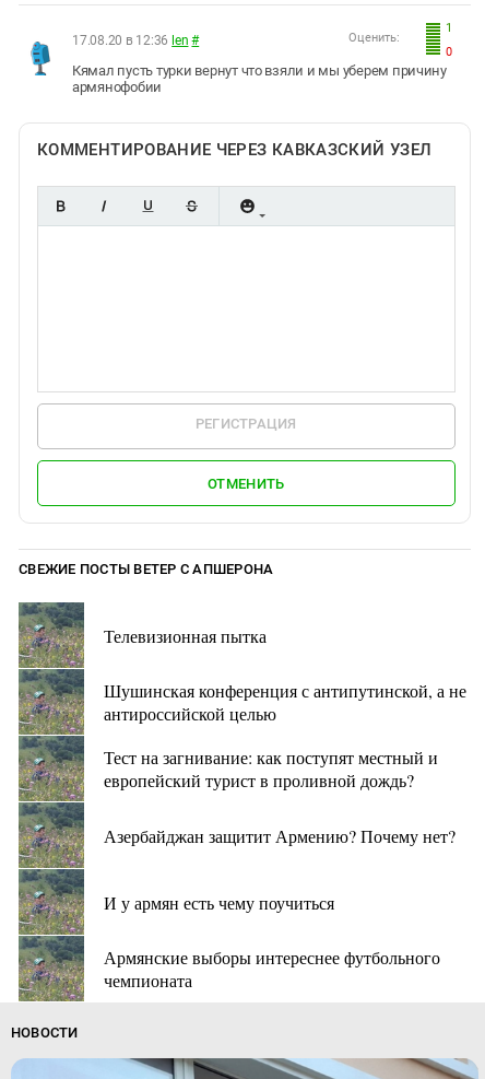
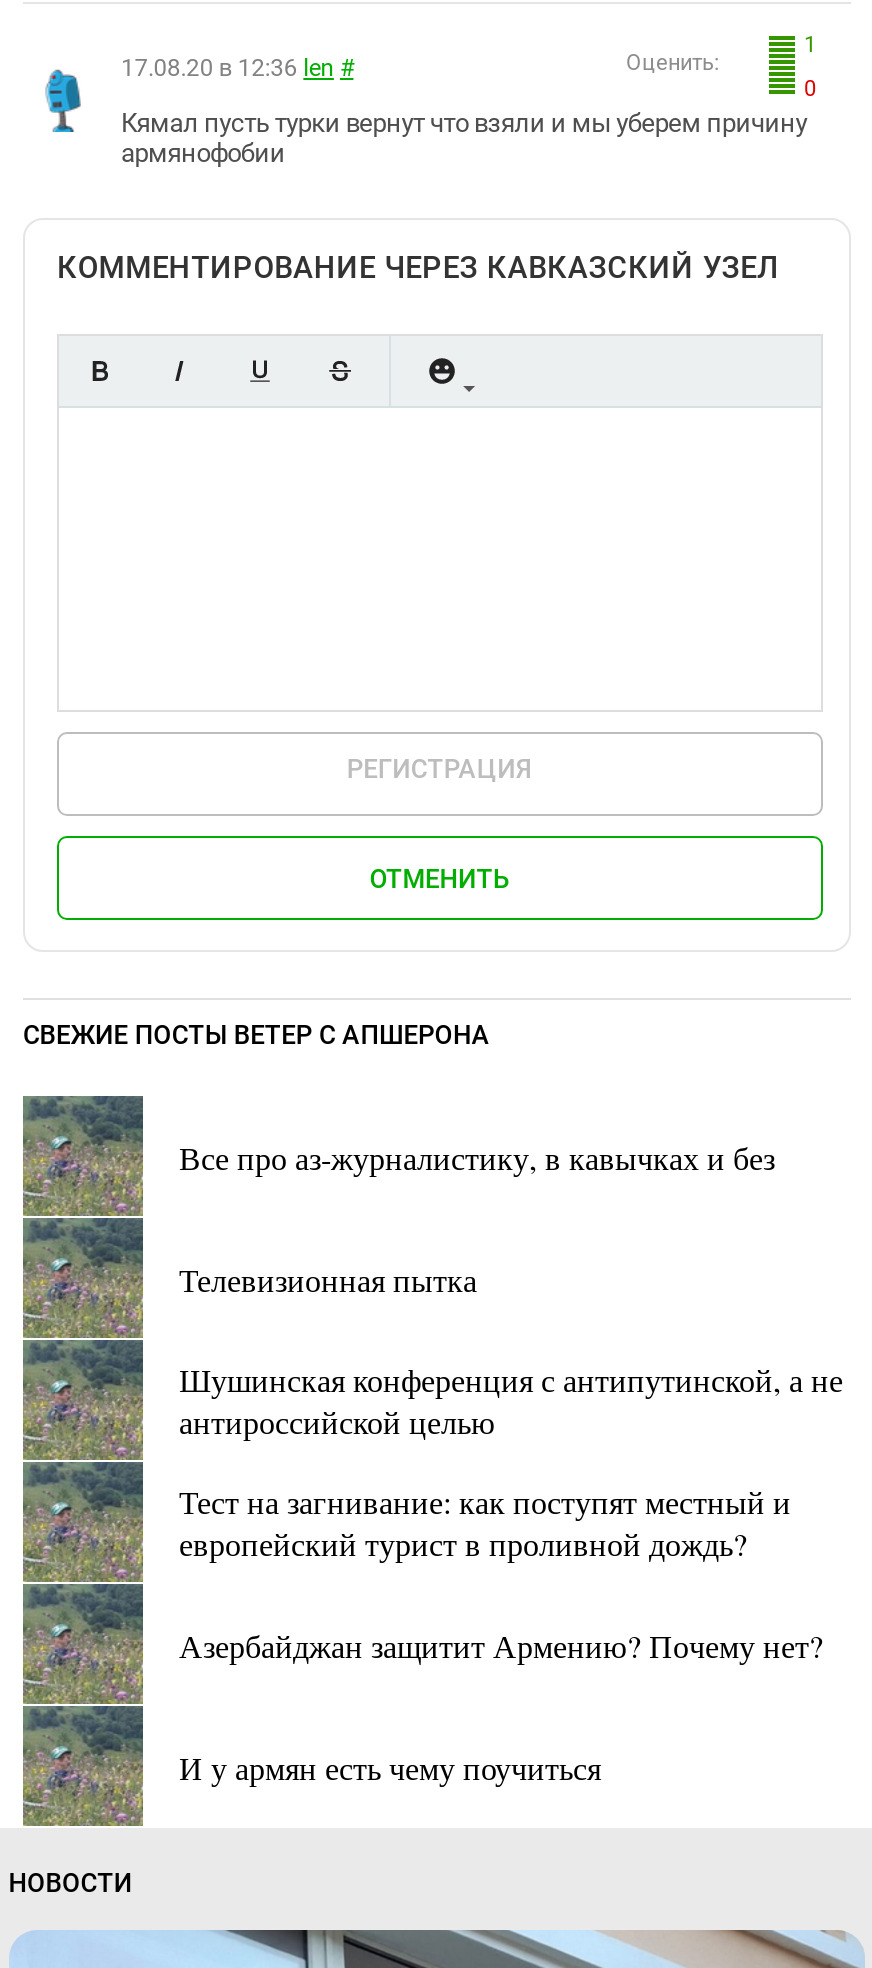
none -> [179,1136,775,1178] Все про аз-журналистику, в кавычках и без
moved [104,624,466,914] -> [179,1258,843,1788]: Телевизионная пытка | Шушинская конференция с антипутинской, а не | антироссийской целью | Тест на загнивание: как поступят местный и | европейский турист в проливной дождь? | Азербайджан защитит Армению? Почему нет? | И у армян есть чему поучиться
[104,946,440,992] Армянские выборы интереснее футбольного | чемпионата -> none

